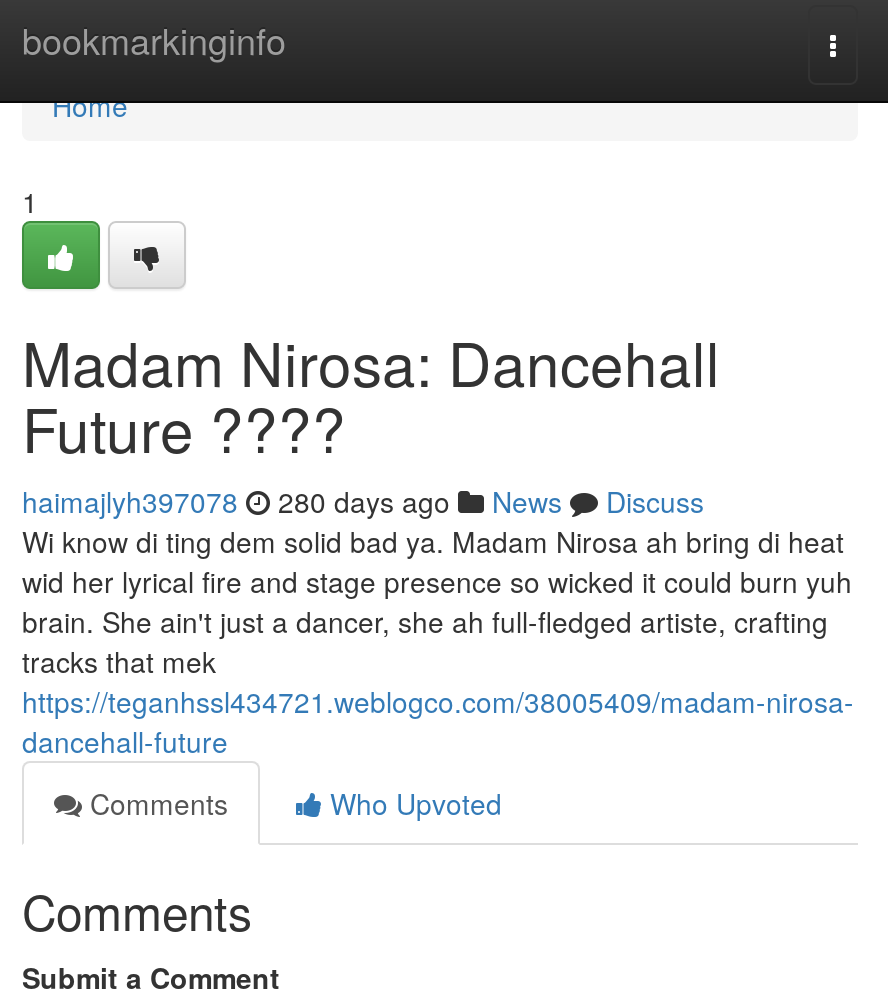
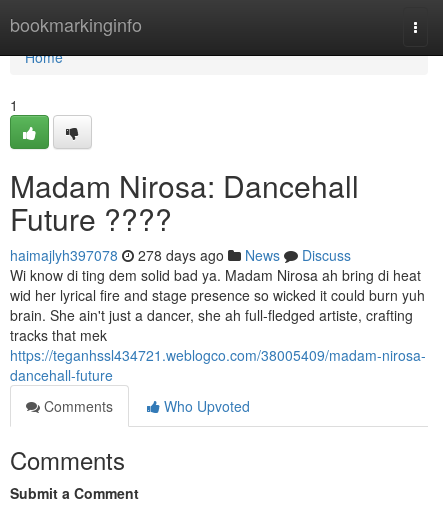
[22,481,704,521] haimajlyh397078 280 days ago News Discuss -> [10,245,351,265] haimajlyh397078 278 days ago News Discuss

